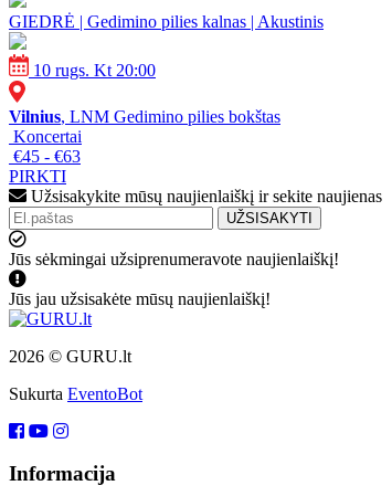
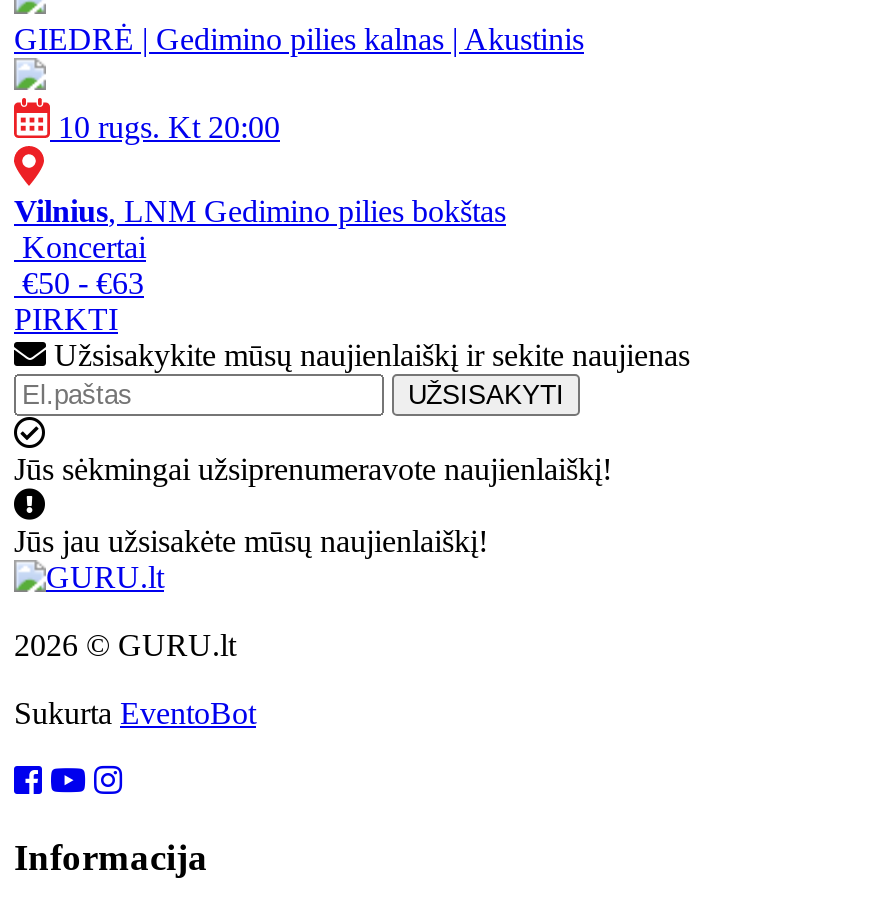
[9,146,81,165] €45 - €63 -> [14,265,144,299] €50 - €63

